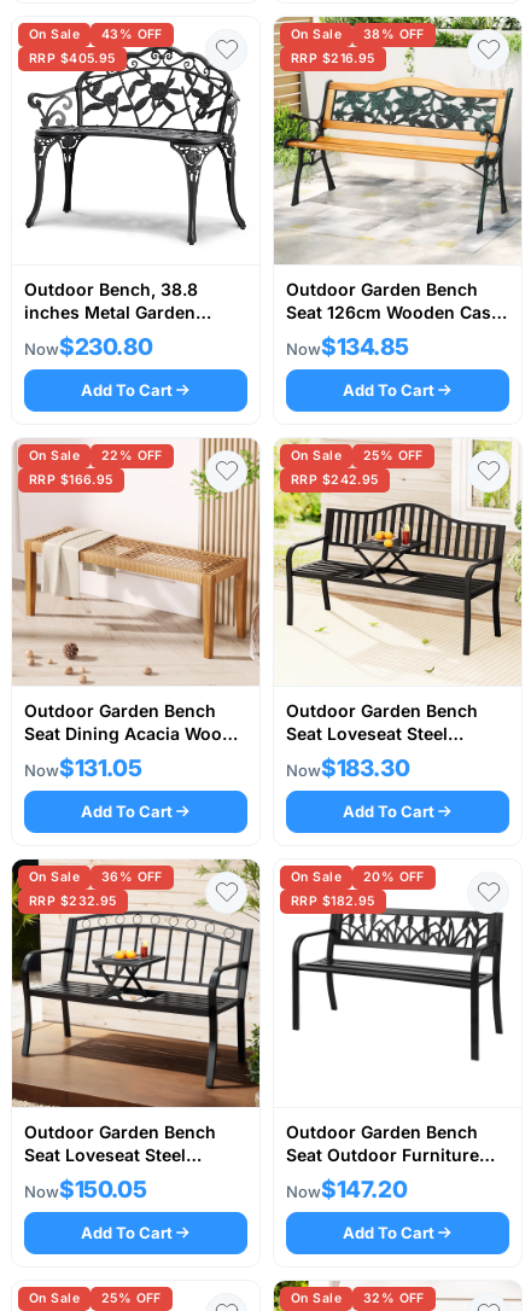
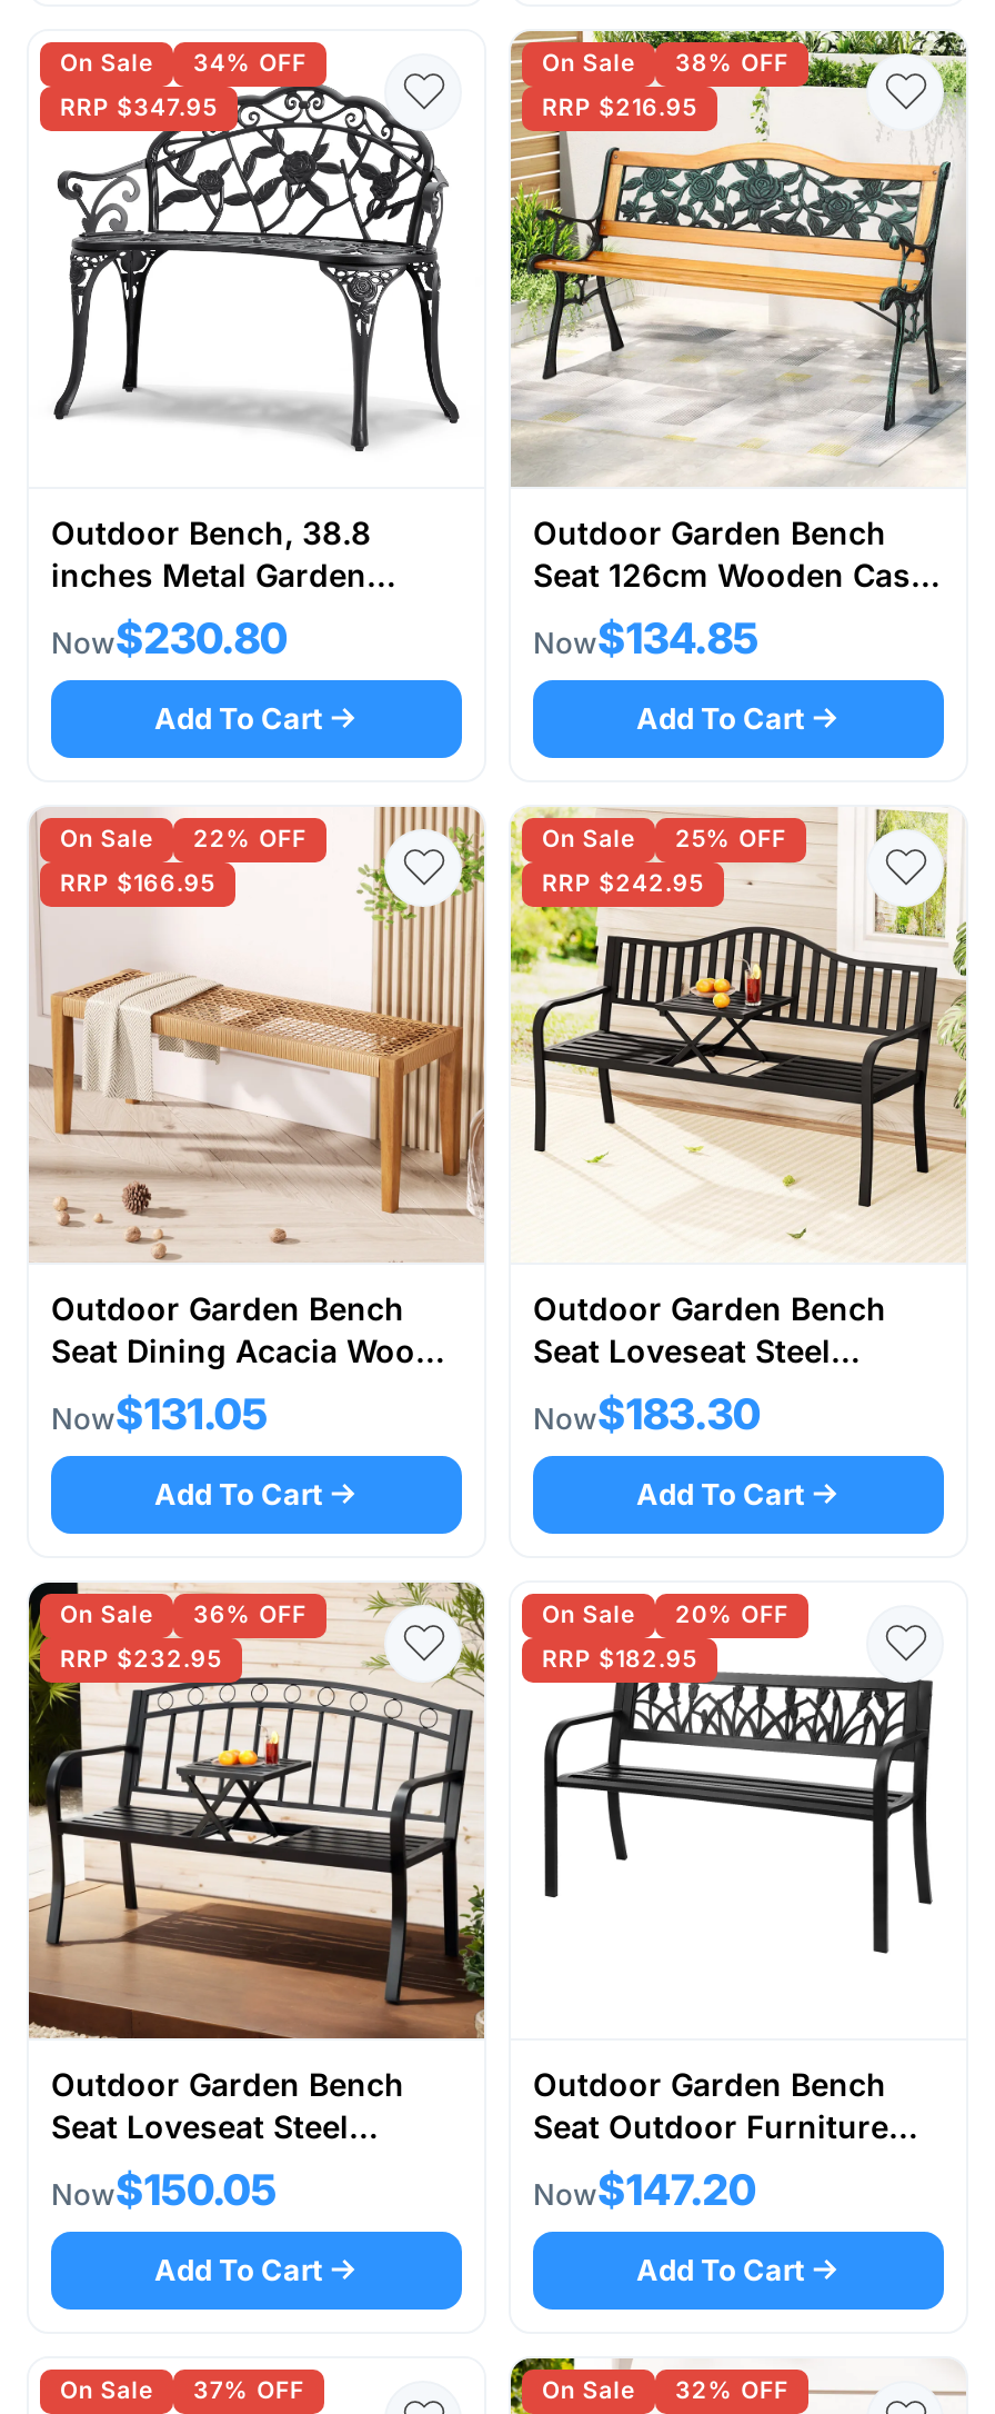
[29,26,163,42] On Sale 43% OFF -> [60,49,306,78] On Sale 34% OFF
[29,51,115,66] RRP $405.95 -> [60,93,217,122] RRP $347.95
[29,1290,162,1306] On Sale 25% OFF -> [60,2376,304,2405] On Sale 37% OFF

